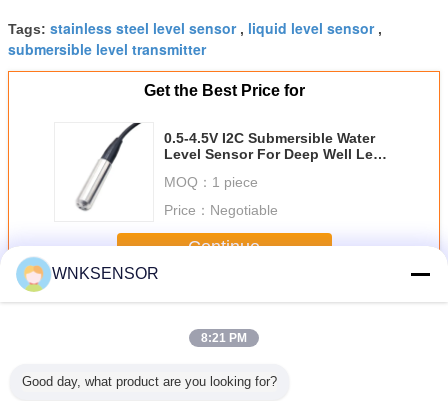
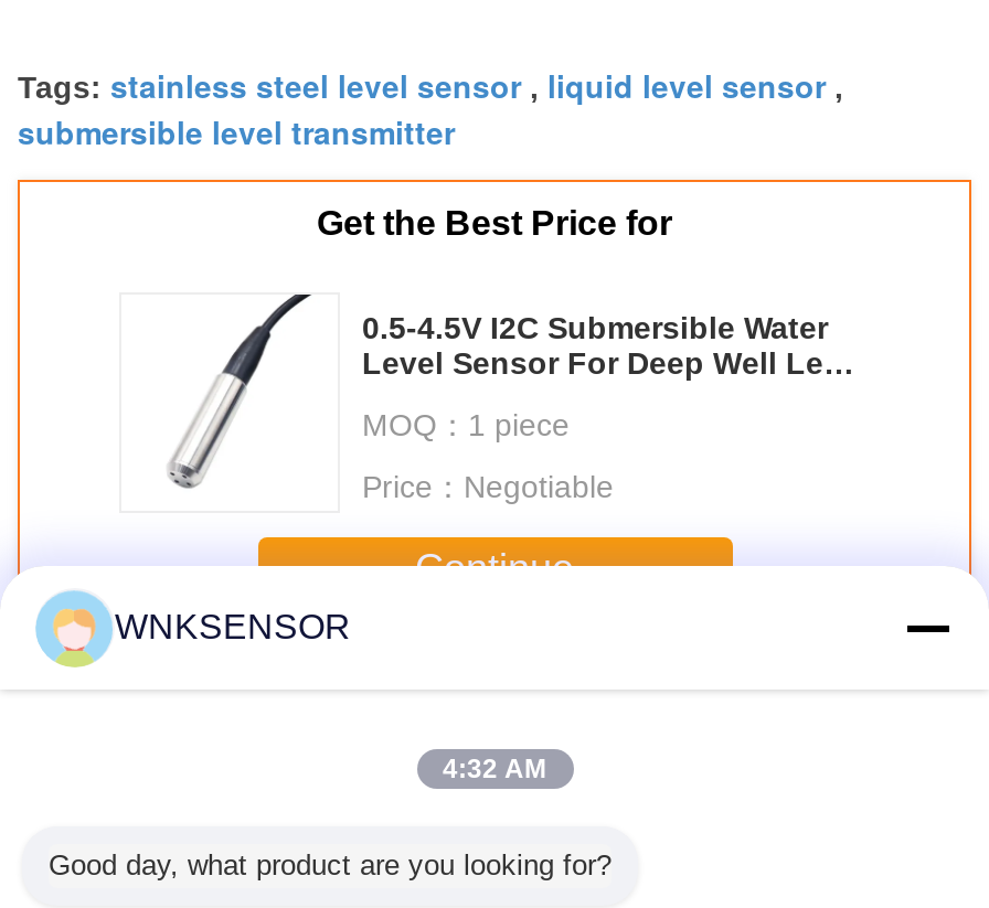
[201,331,247,345] 8:21 PM -> [443,754,546,784] 4:32 AM

